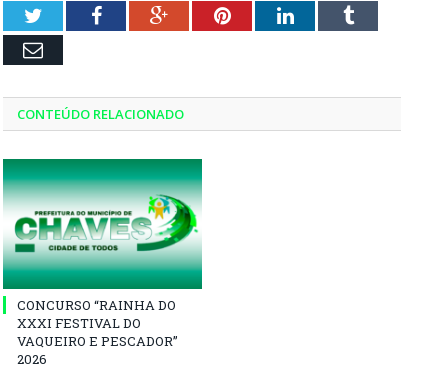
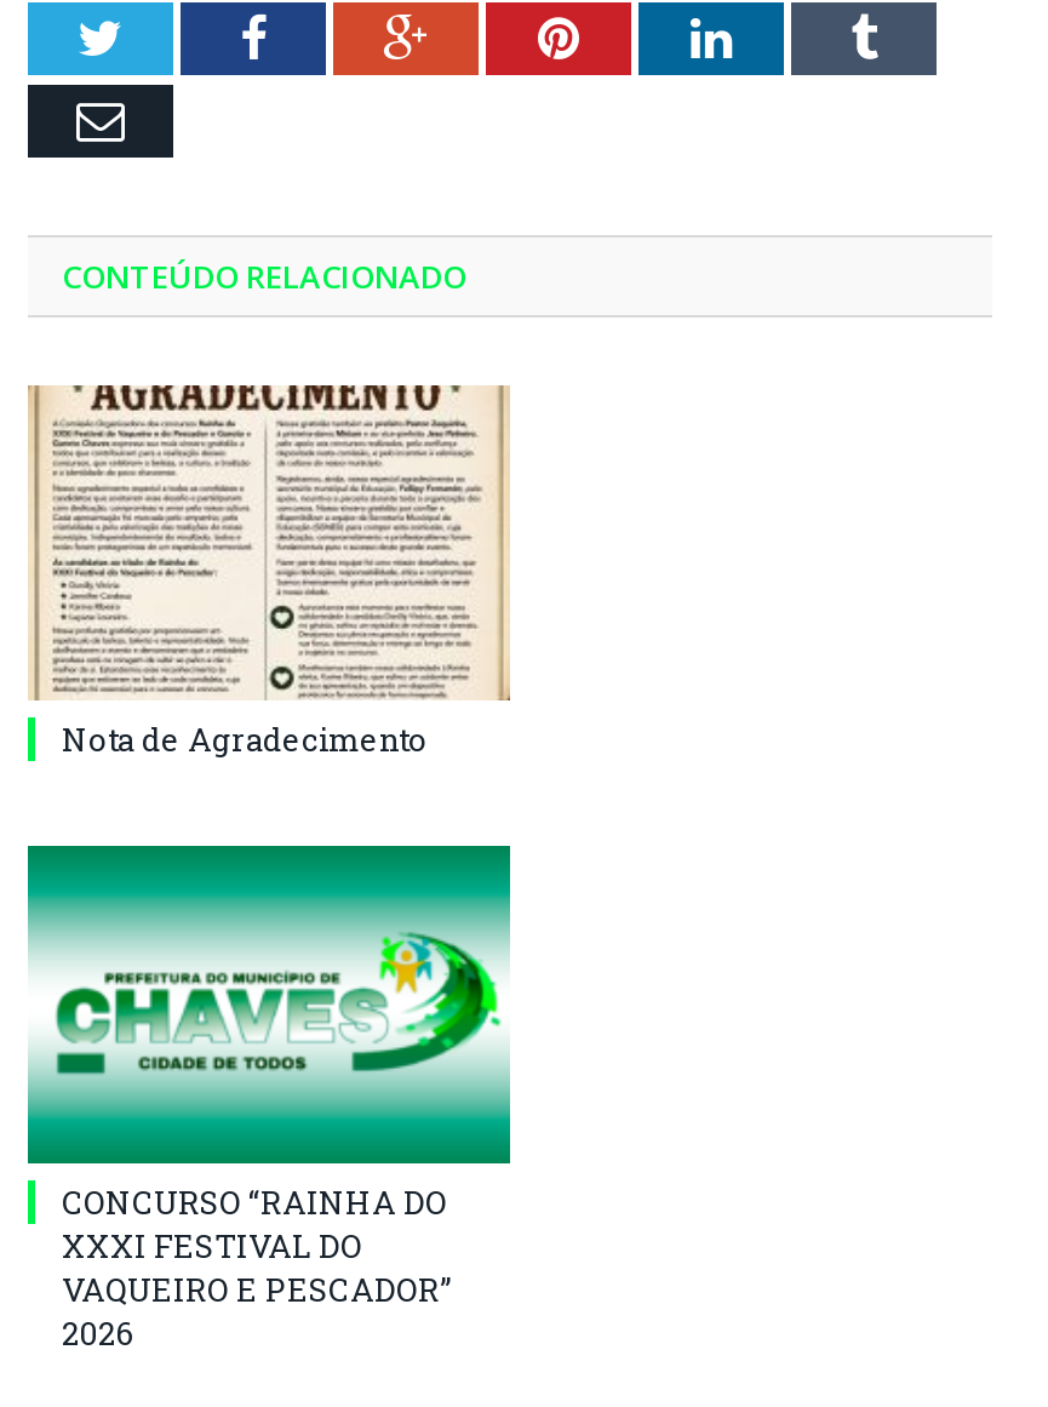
none -> [28,383,510,762] [image] | Nota de Agradecimento

